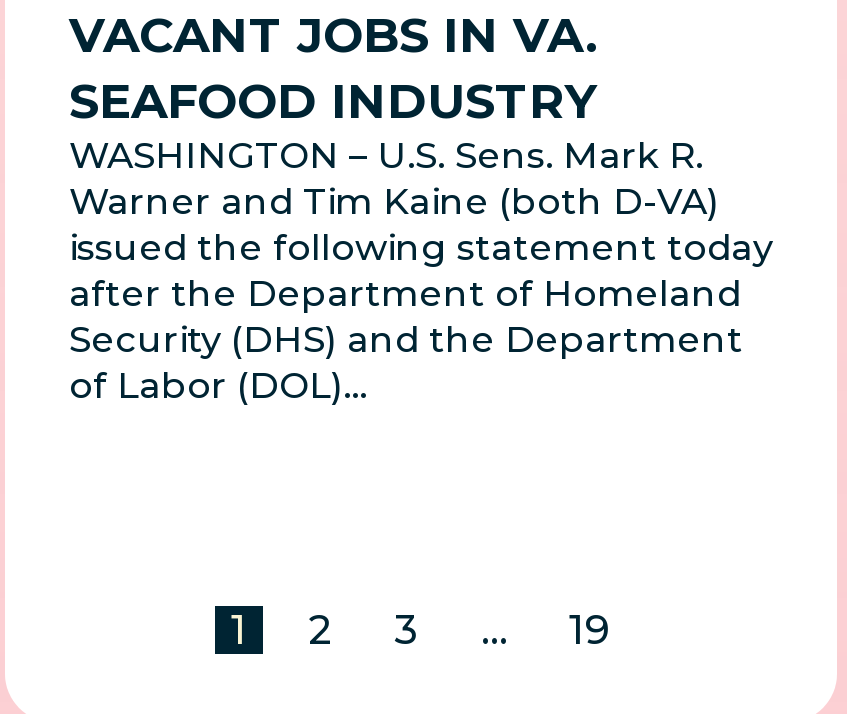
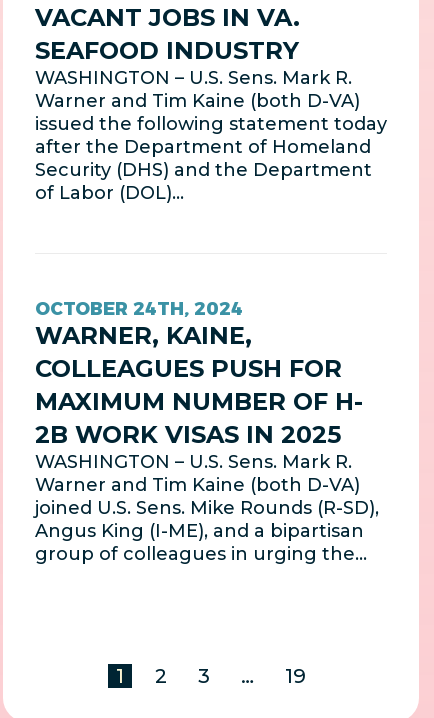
none -> [35,298,379,565] OCTOBER 24TH, 2024 | WARNER, KAINE, | COLLEAGUES PUSH FOR | MAXIMUM NUMBER OF H- | 2B WORK VISAS IN 2025 | WASHINGTON – U.S. Sens. Mark R. | Warner and Tim Kaine (both D-VA) | joined U.S. Sens. Mike Rounds (R-SD), | Angus King (I-ME), and a bipartisan | group of colleagues in urging the…

